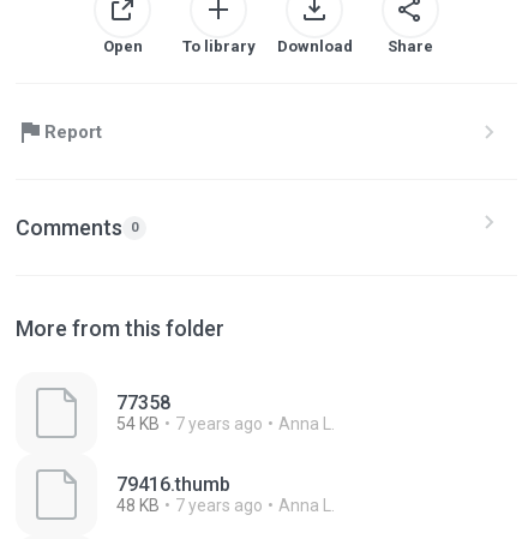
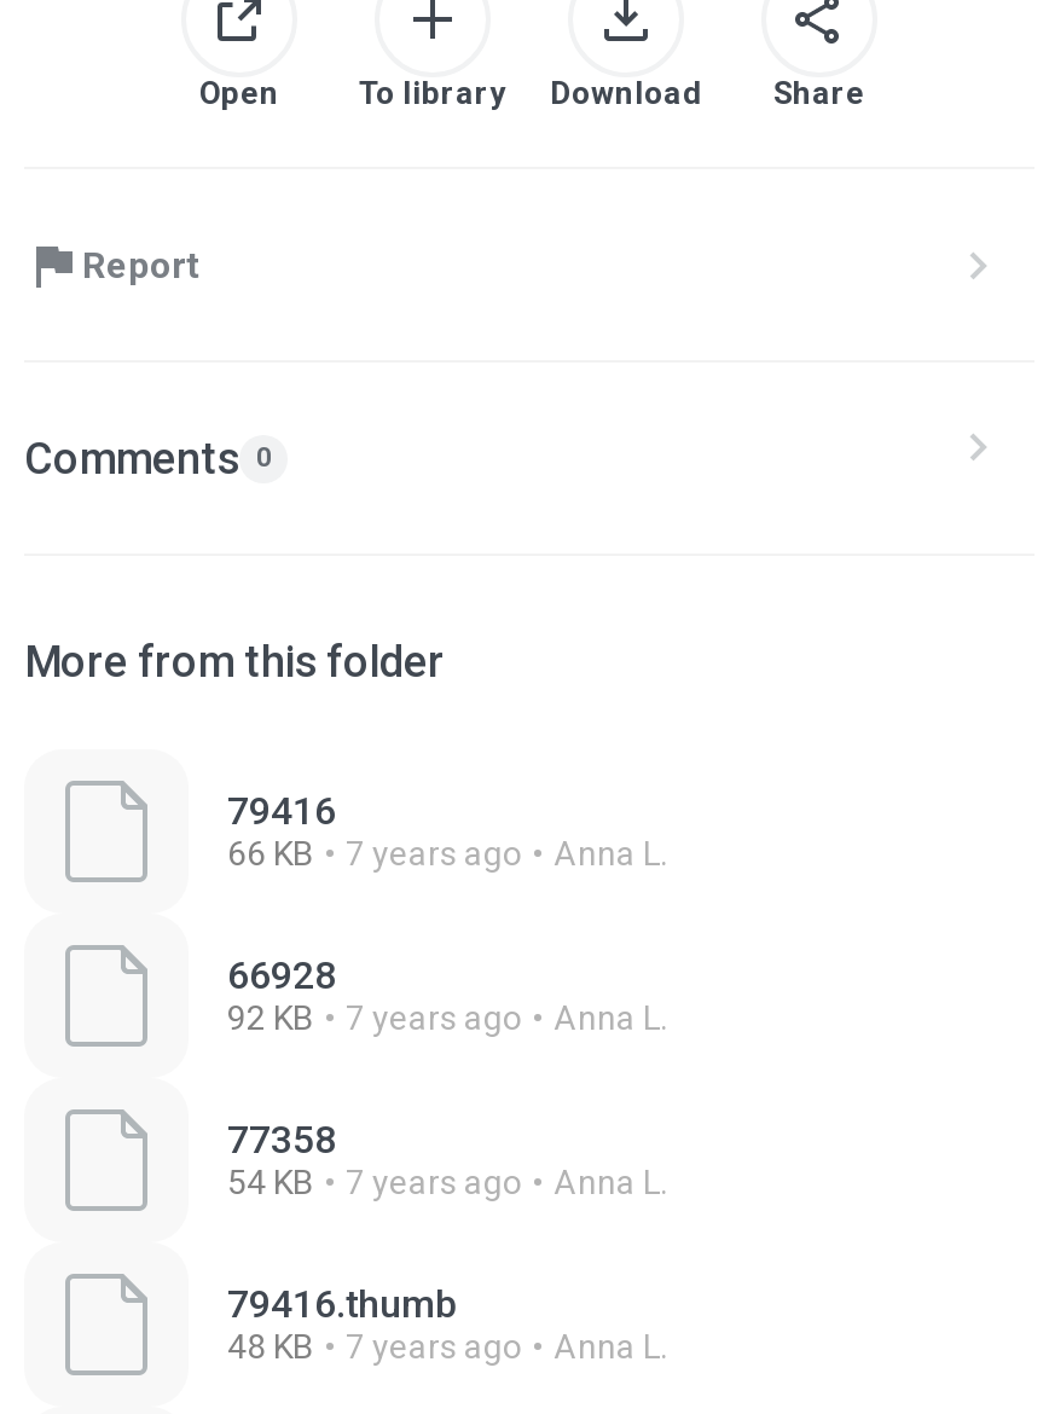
none -> [227,788,667,1037] 79416 | 66 KB | 7 years ago | Anna L. | 66928 | 92 KB | 7 years ago | Anna L.

